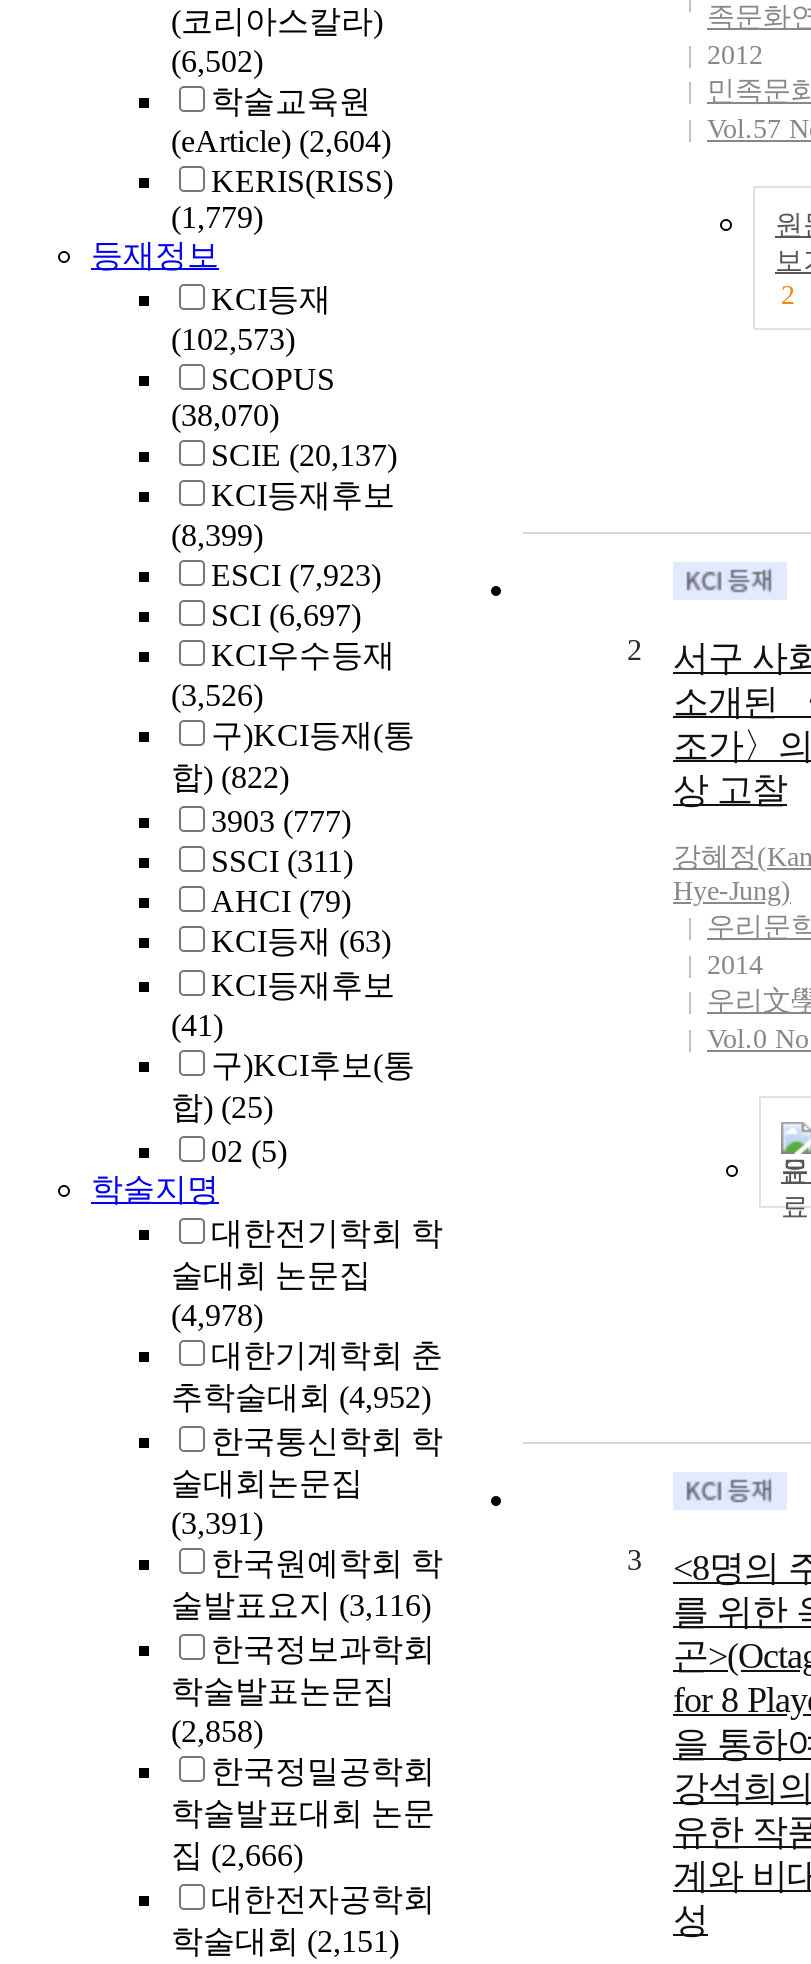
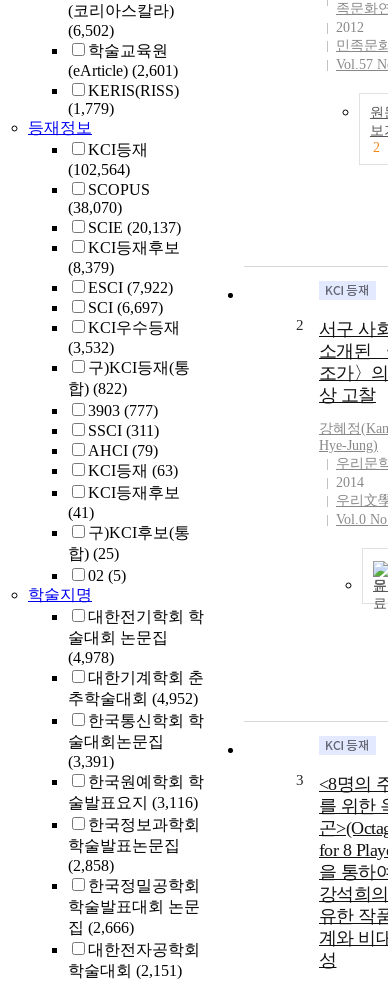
[171,125,391,159] (eArticle) (2,604) -> [68,62,178,79] (eArticle) (2,601)
[171,323,295,357] (102,573) -> [68,161,130,178] (102,564)
[171,519,263,553] (8,399) -> [68,259,114,276] (8,379)
[211,559,381,593] ESCI (7,923) -> [88,279,173,296] ESCI (7,922)
[171,679,263,713] (3,526) -> [68,339,114,356] (3,532)

